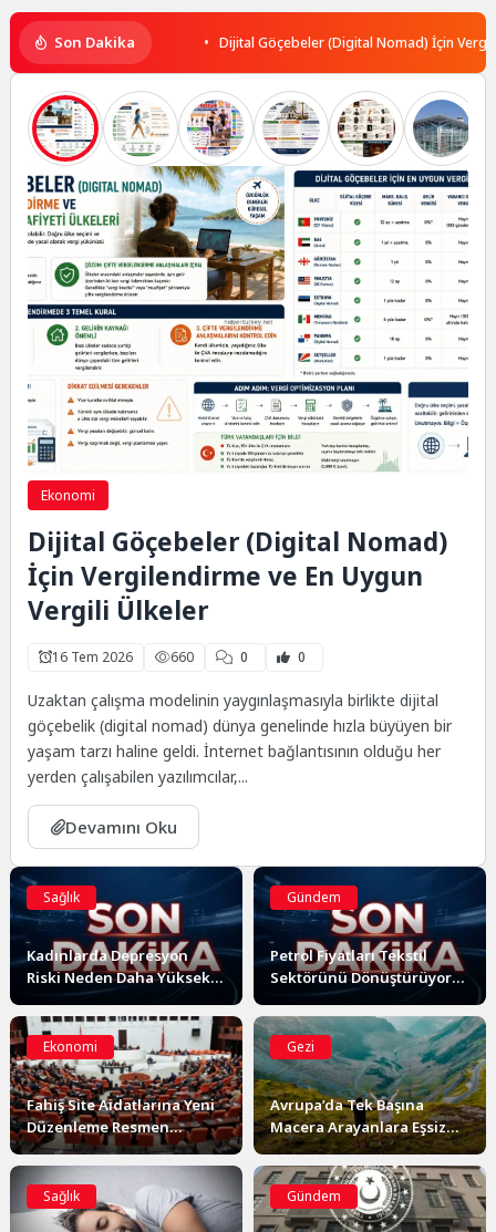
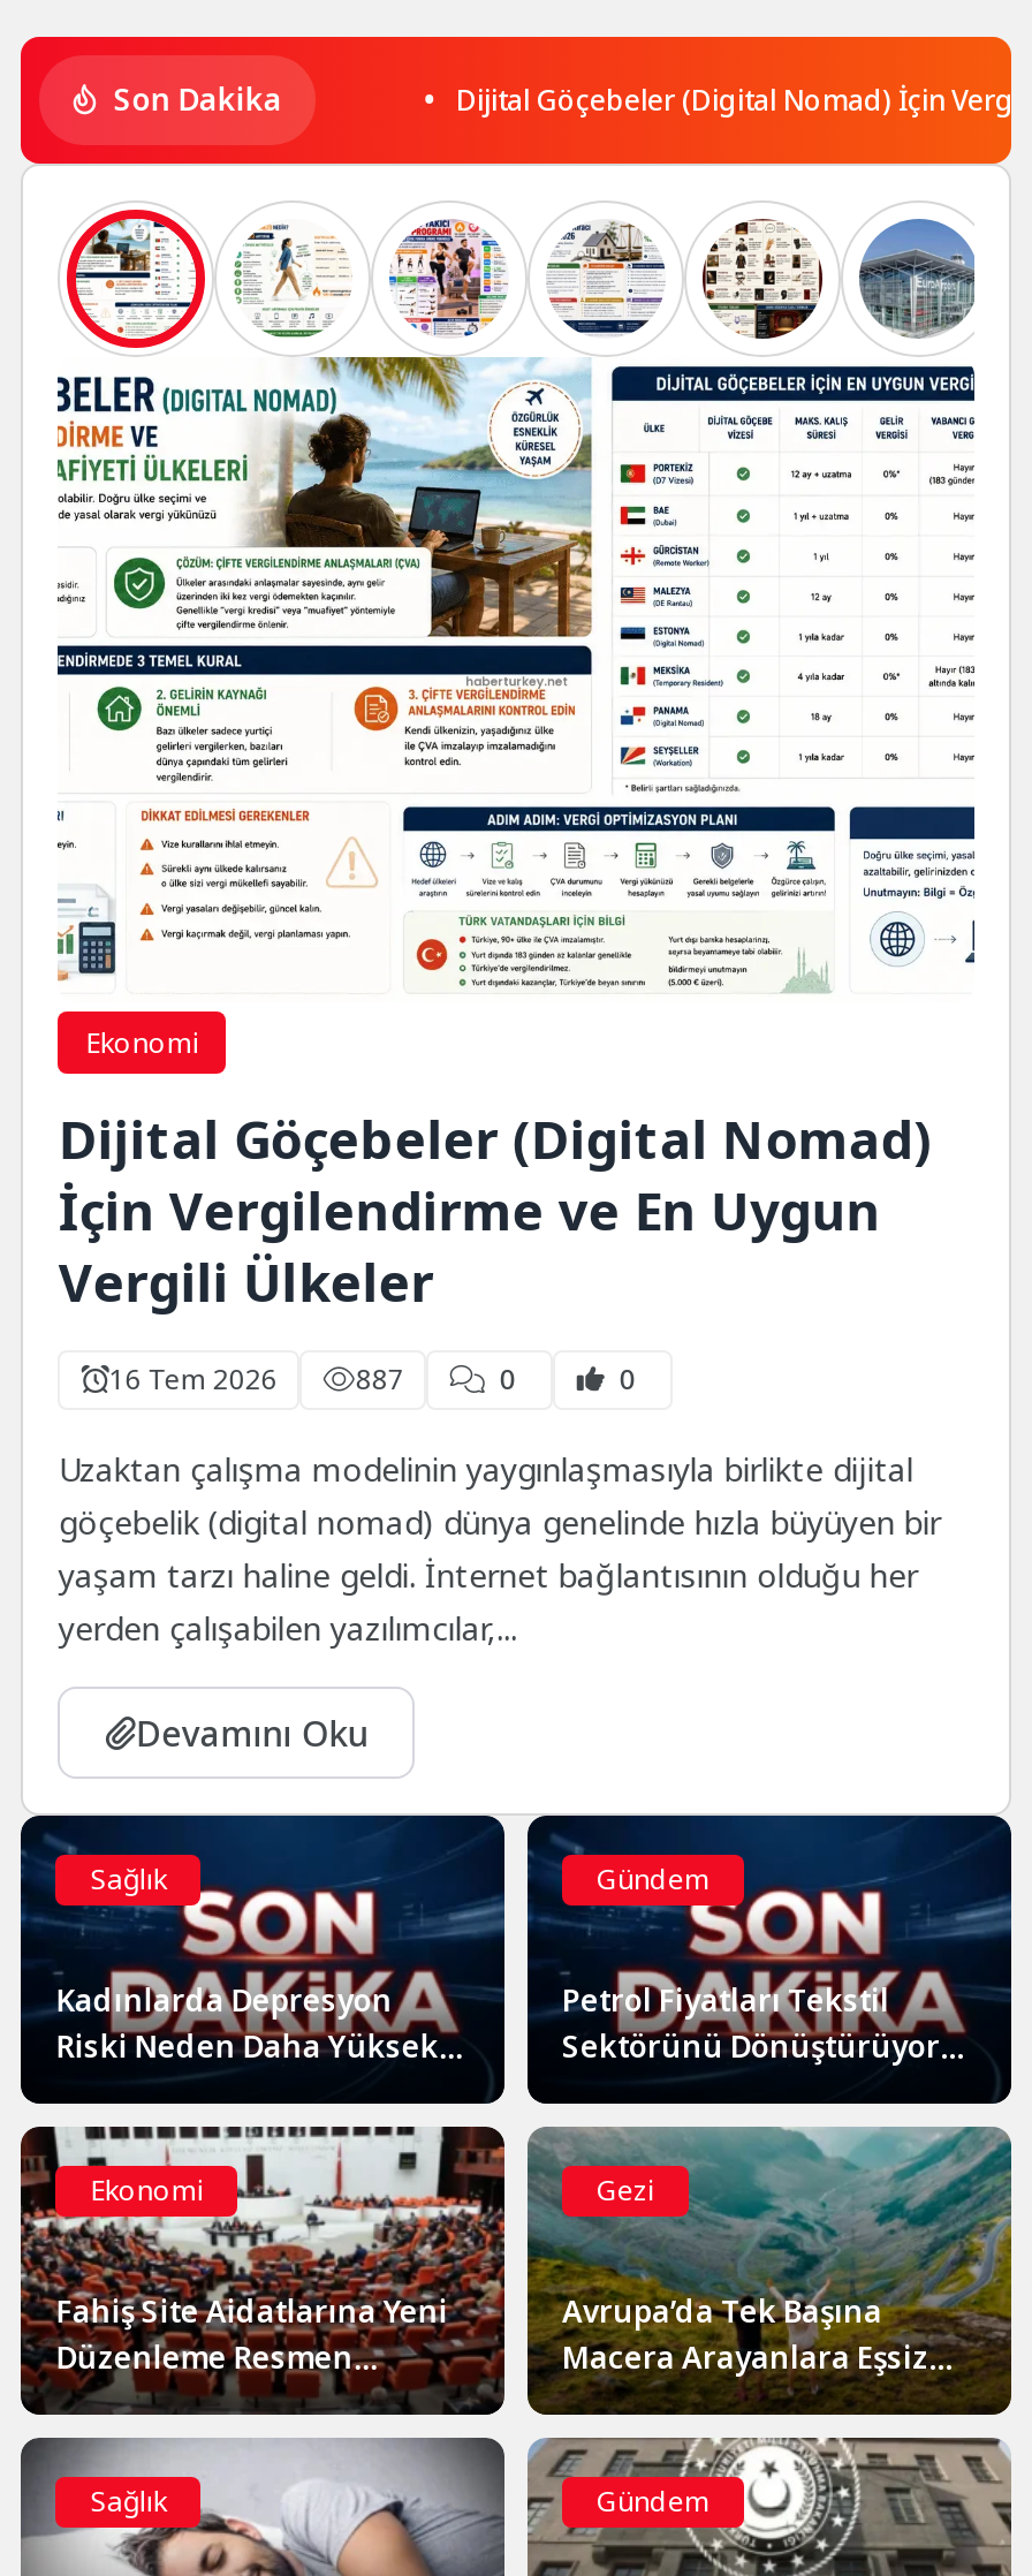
[52,647,194,666] 16 Tem 2026 660 -> [109,1359,404,1398] 16 Tem 2026 887

